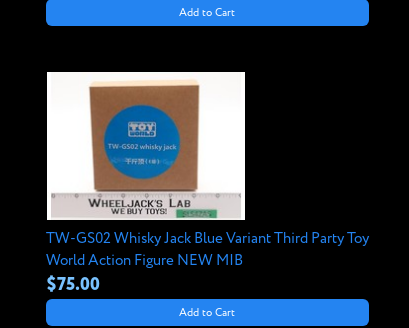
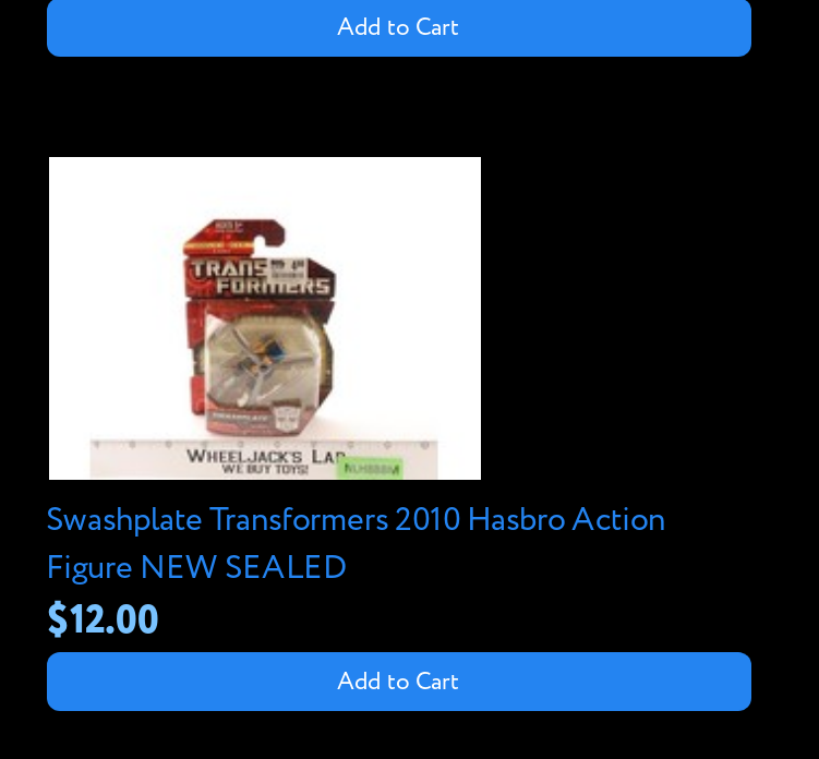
[45,79,368,246] [image] | TW-GS02 Whisky Jack Blue Variant Third Party Toy -> [46,174,665,537] [image] | Swashplate Transformers 2010 Hasbro Action
[45,253,242,294] World Action Figure NEW MIB | $75.00 -> [46,552,347,641] Figure NEW SEALED | $12.00

